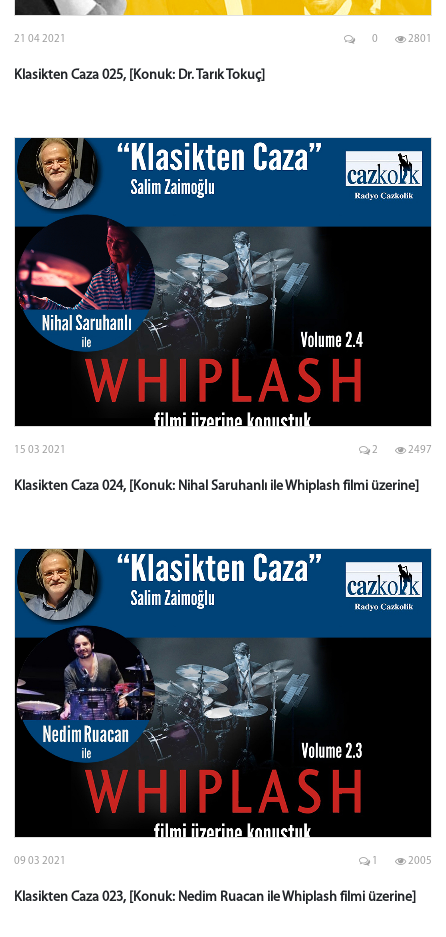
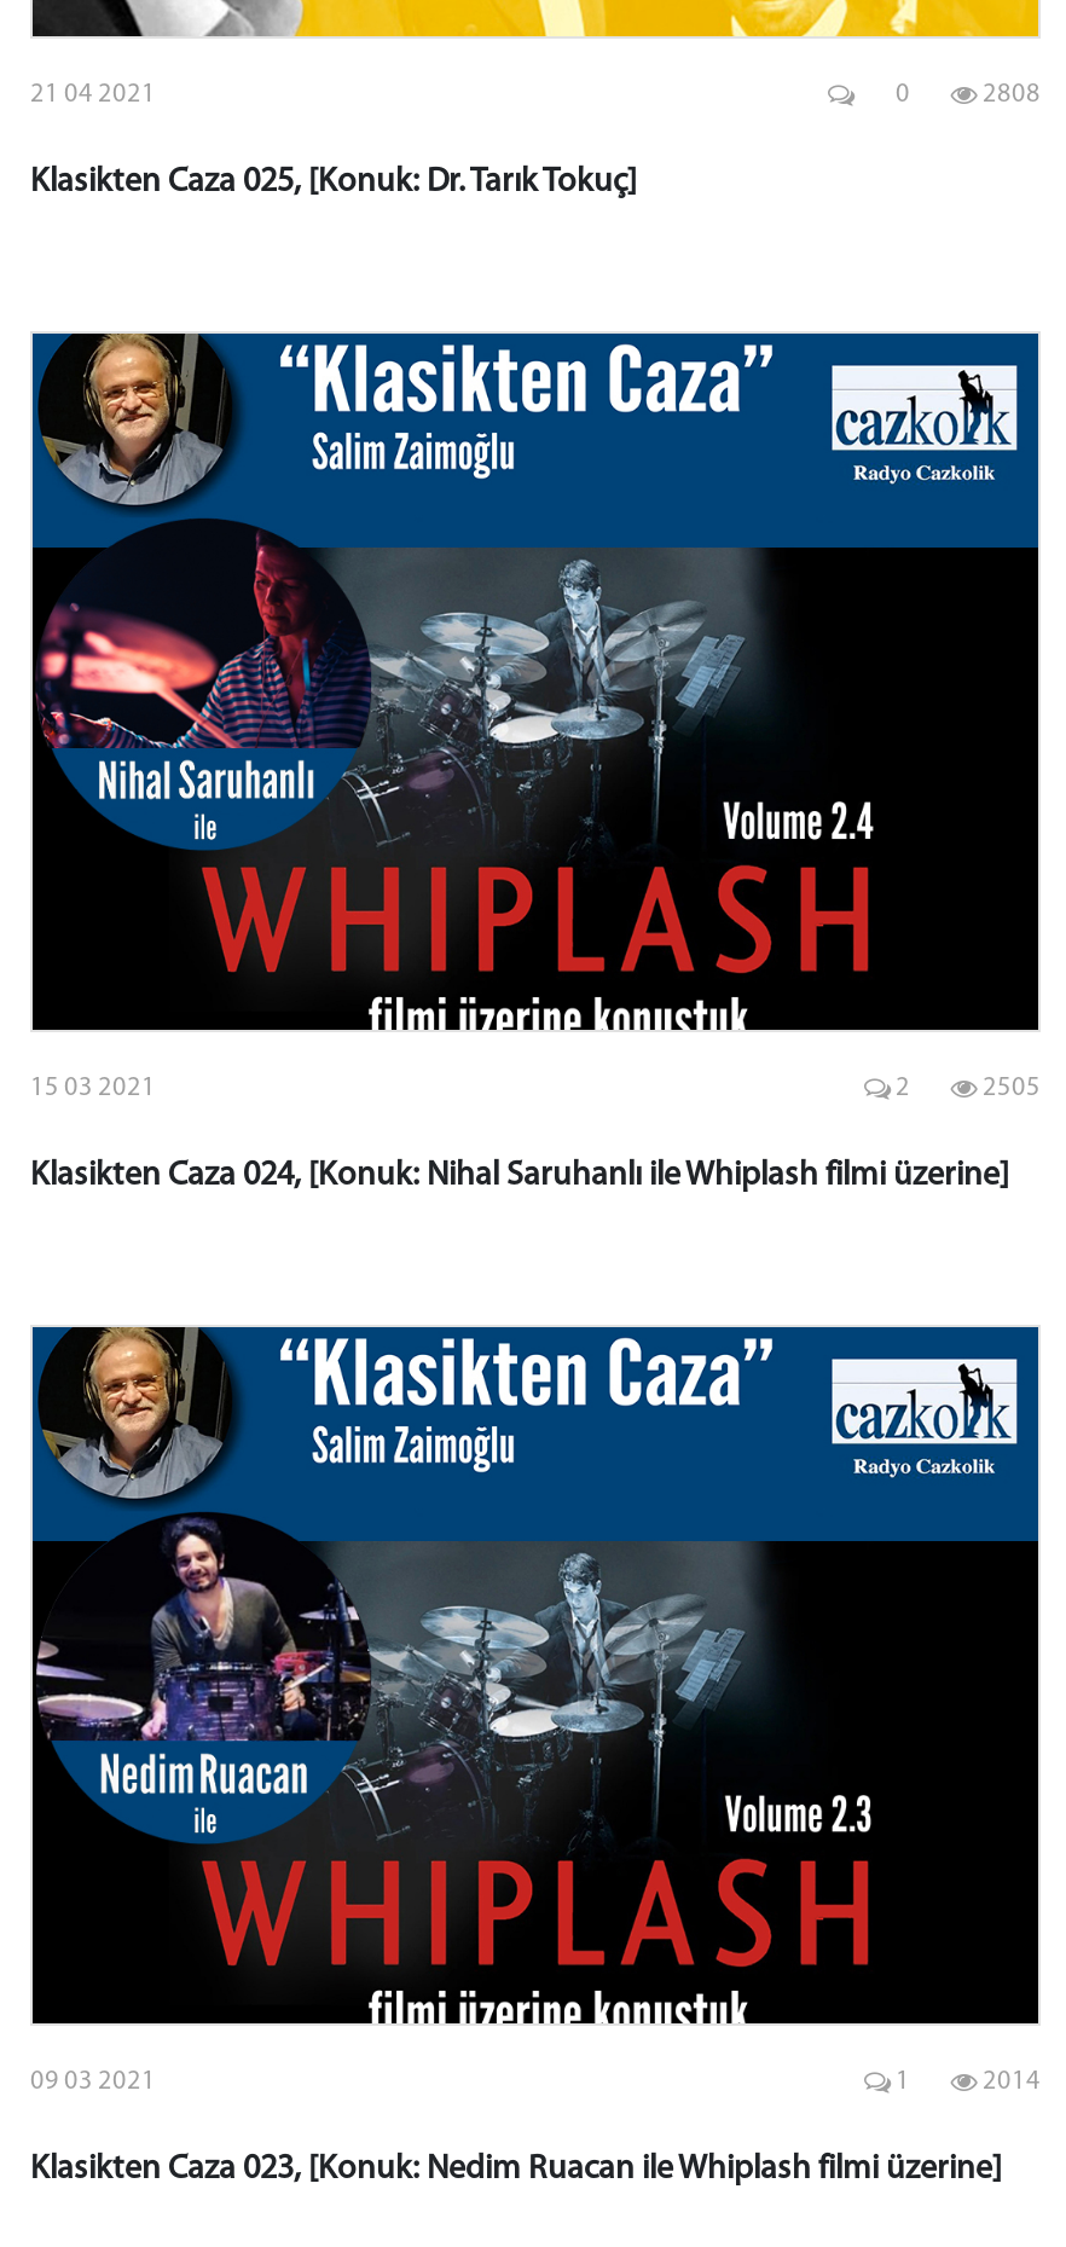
[408,34,432,45] 2801 -> [983,82,1041,109] 2808
[408,445,432,456] 2497 -> [983,1076,1041,1103] 2505
[408,856,432,867] 2005 -> [983,2070,1041,2097] 2014

